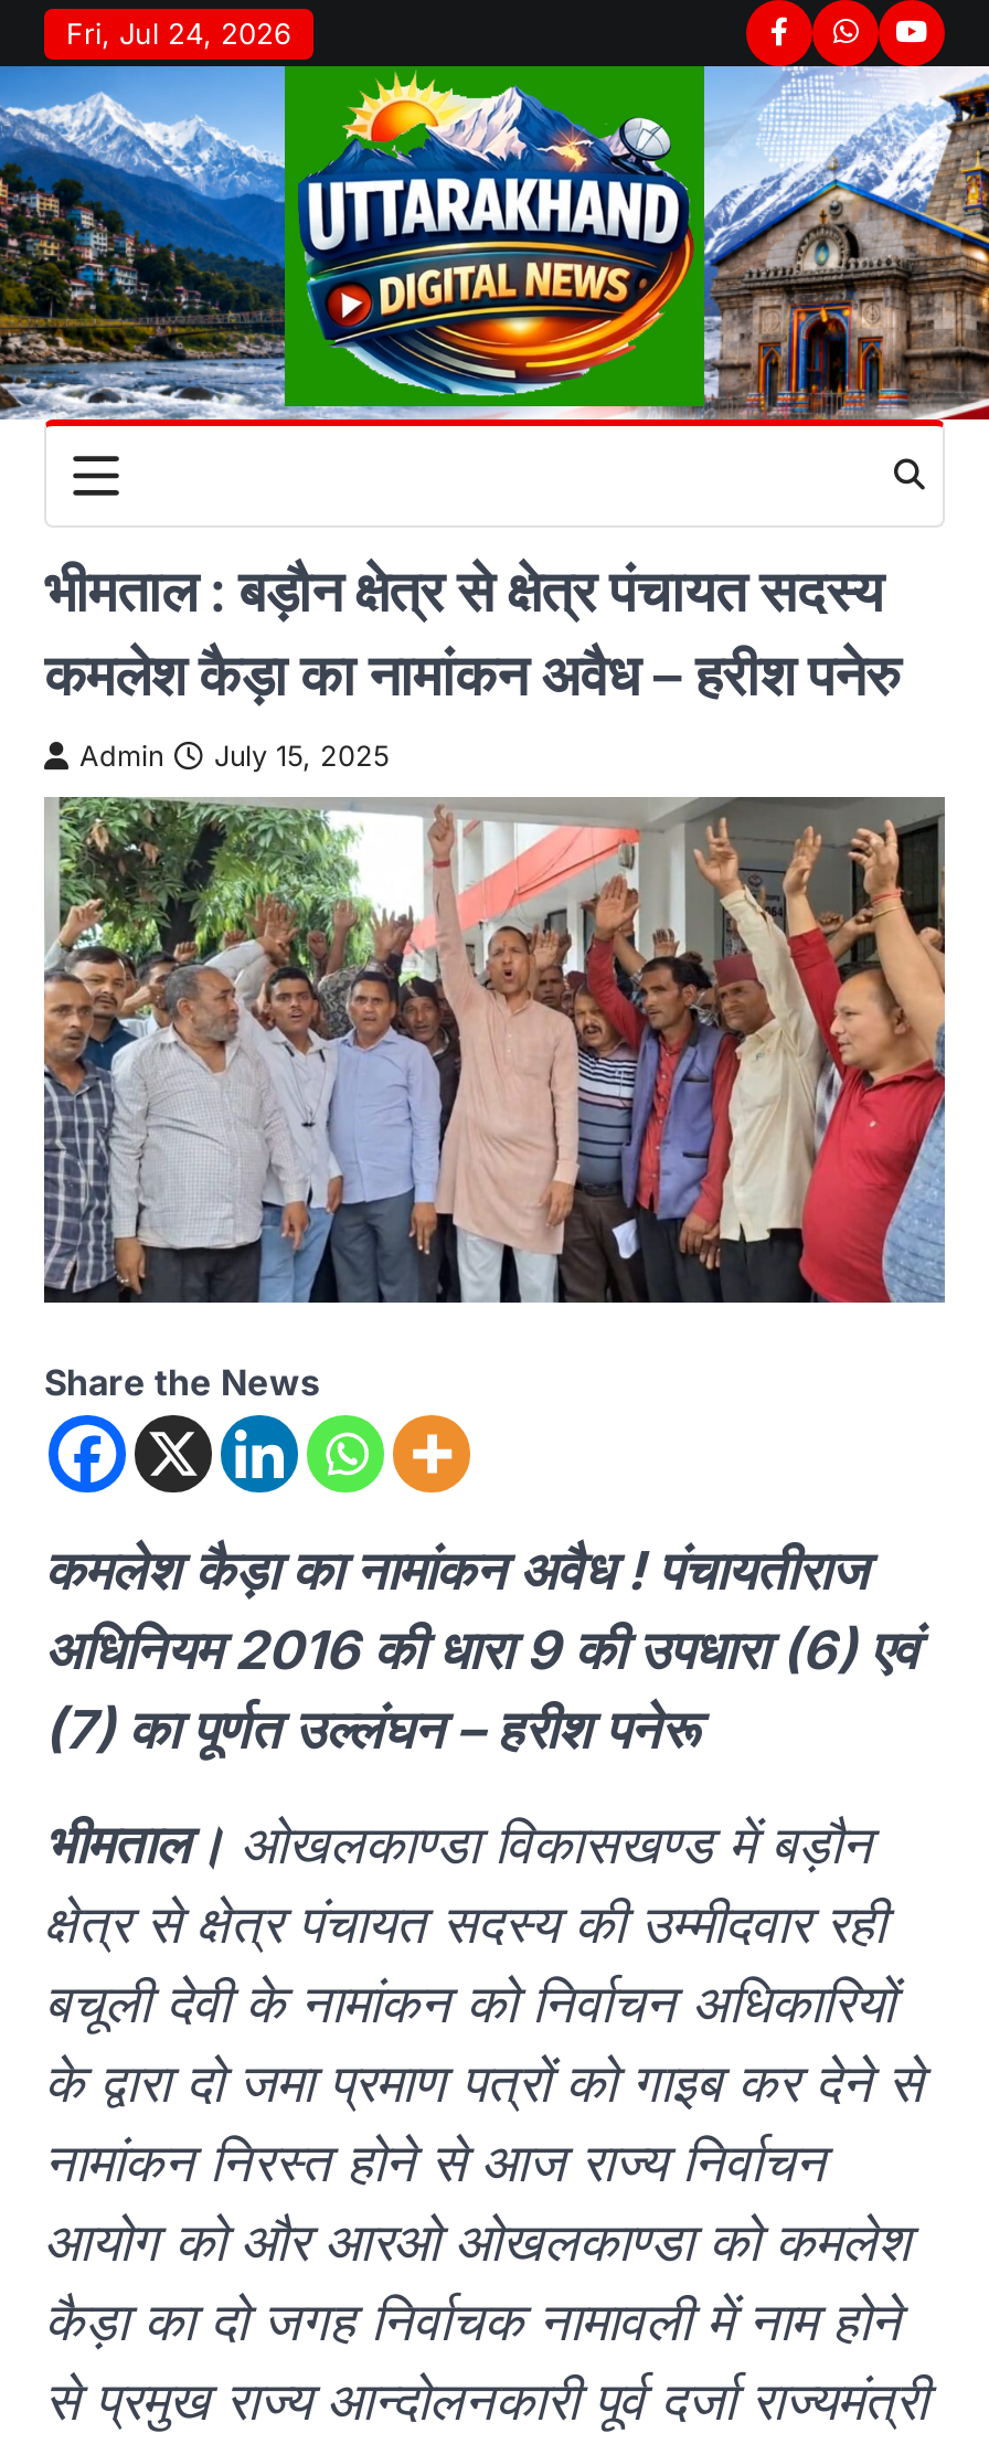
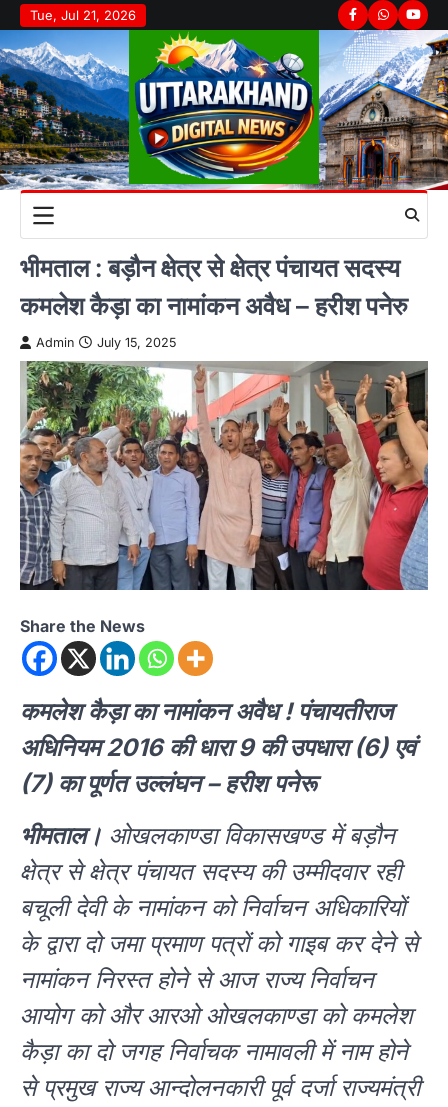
[66,14,291,50] Fri, Jul 24, 2026 -> [30,6,136,22] Tue, Jul 21, 2026

